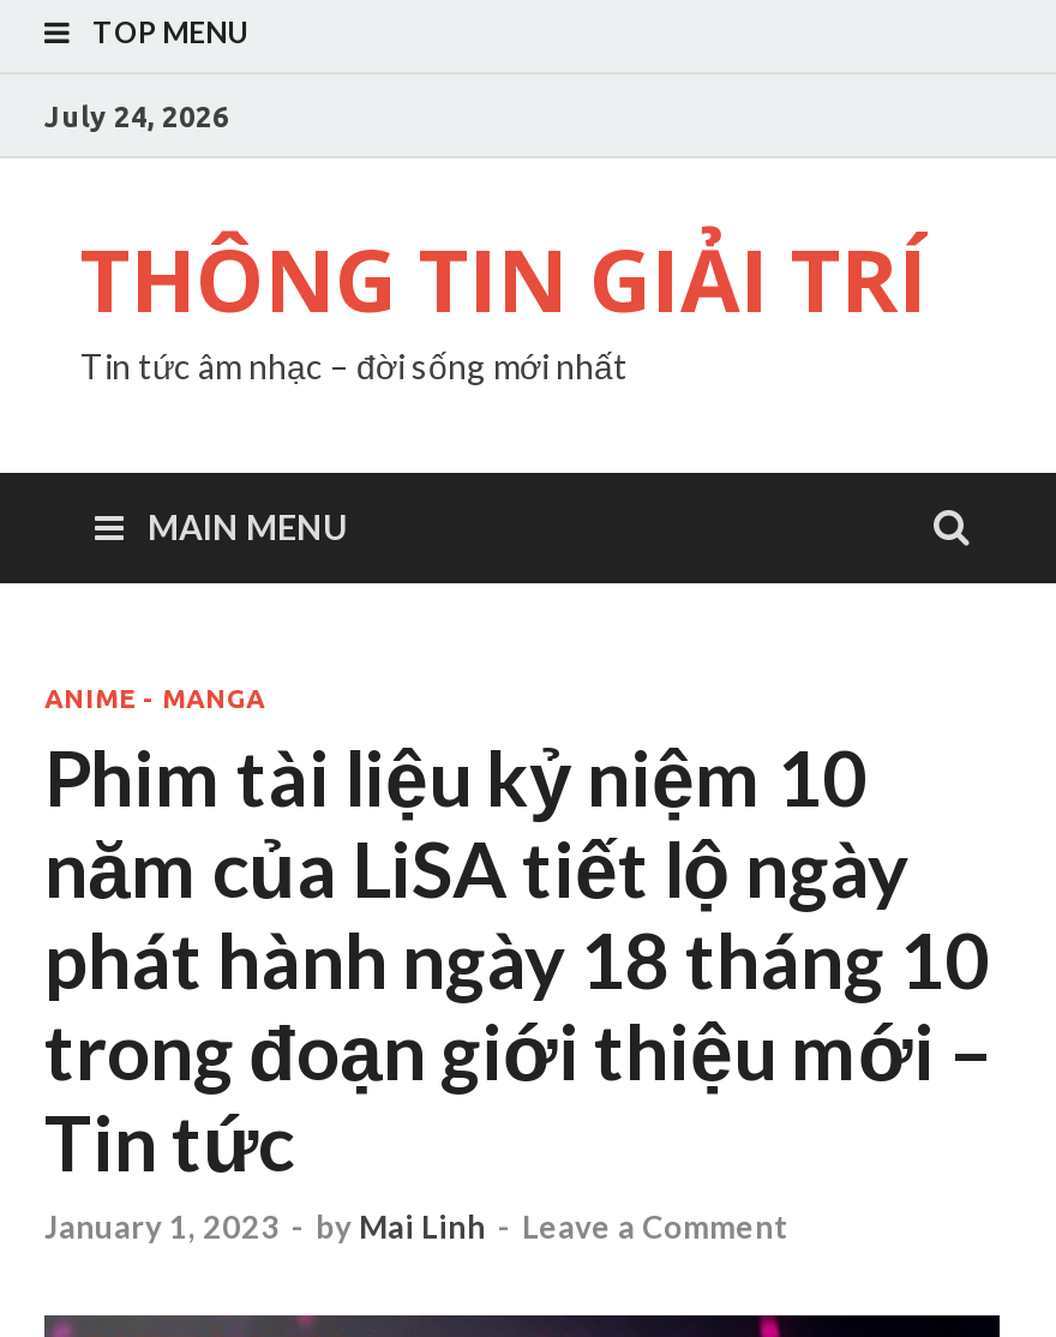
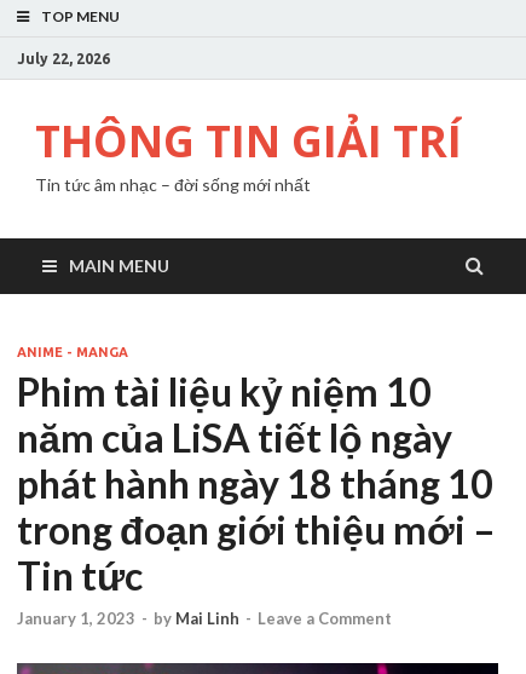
[44,100,229,131] July 24, 2026 -> [17,50,110,66] July 22, 2026

